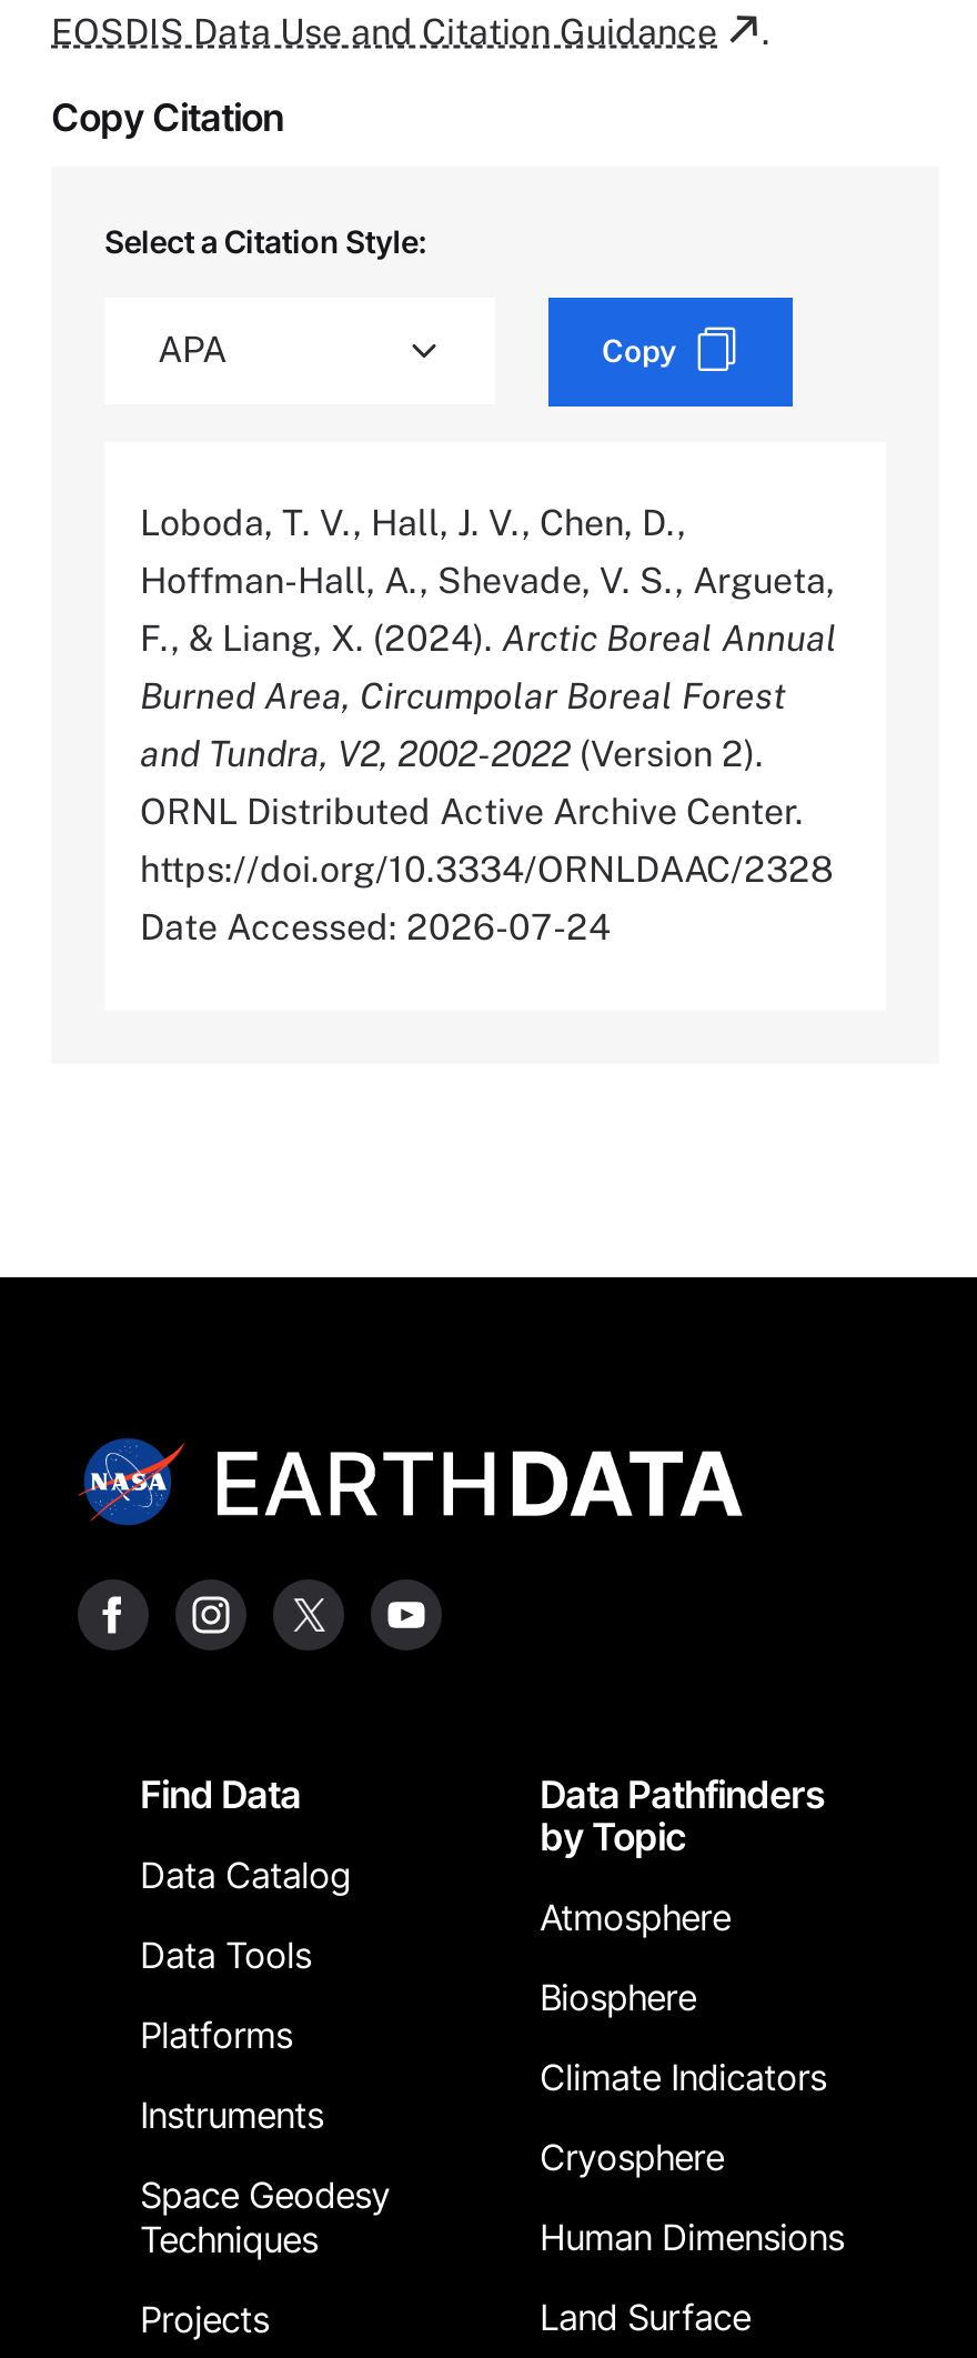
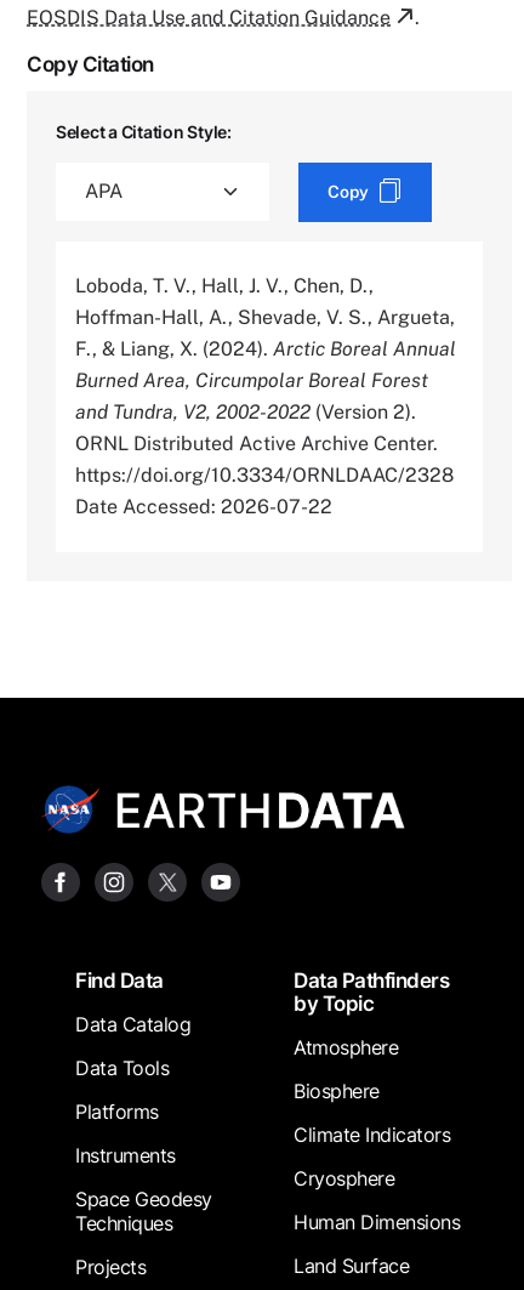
[140,906,611,949] Date Accessed: 2026-07-24 -> [75,495,332,518] Date Accessed: 2026-07-22

